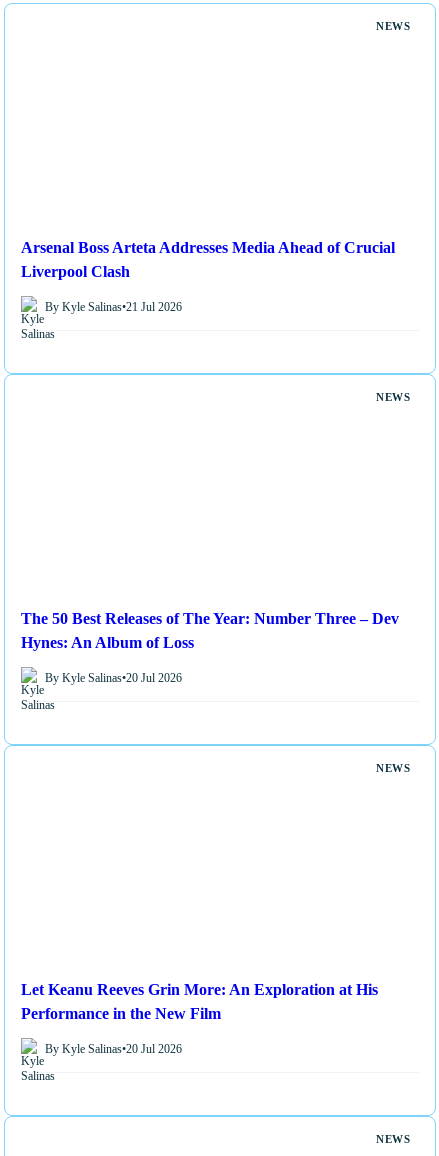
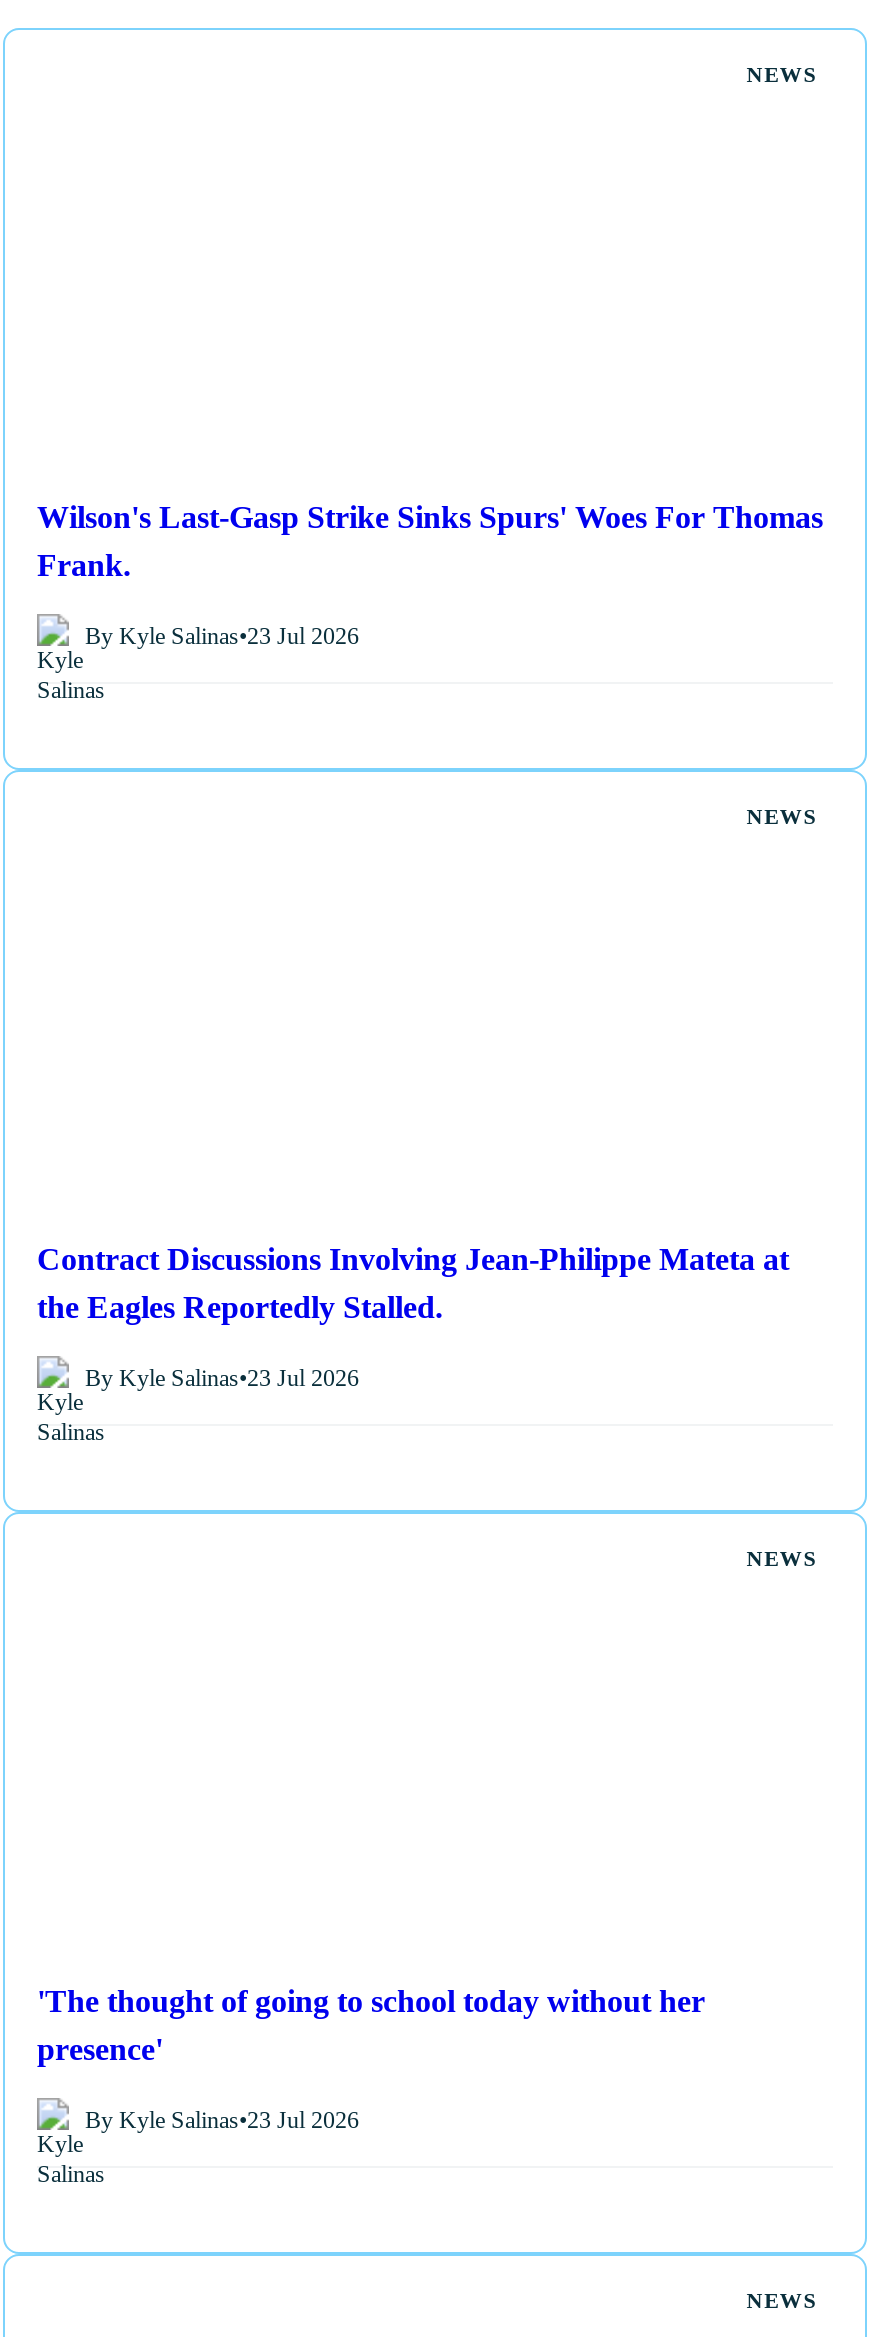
[21,239,395,280] Arsenal Boss Arteta Addresses Media Ahead of Crucial | Liverpool Clash -> [37,499,823,581] Wilson's Last-Gasp Strike Sinks Spurs' Woes For Thomas | Frank.
[45,300,182,314] By Kyle Salinas•21 Jul 2026 -> [85,622,359,650] By Kyle Salinas•23 Jul 2026
[21,610,399,651] The 50 Best Releases of The Year: Number Three – Dev | Hynes: An Album of Loss -> [37,1241,789,1323] Contract Discussions Involving Jean-Philippe Mateta at | the Eagles Reportedly Stalled.
[45,671,182,685] By Kyle Salinas•20 Jul 2026 -> [85,1364,359,1392] By Kyle Salinas•23 Jul 2026
[21,981,378,1022] Let Keanu Reeves Grin More: An Exploration at His | Performance in the New Film -> [37,1983,705,2065] 'The thought of going to school today without her | presence'
[45,1042,182,1056] By Kyle Salinas•20 Jul 2026 -> [85,2106,359,2134] By Kyle Salinas•23 Jul 2026

